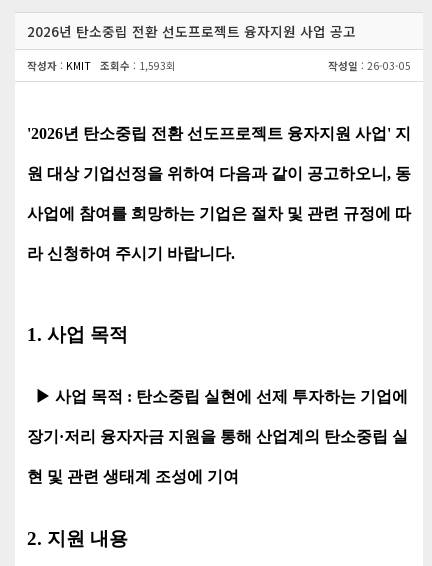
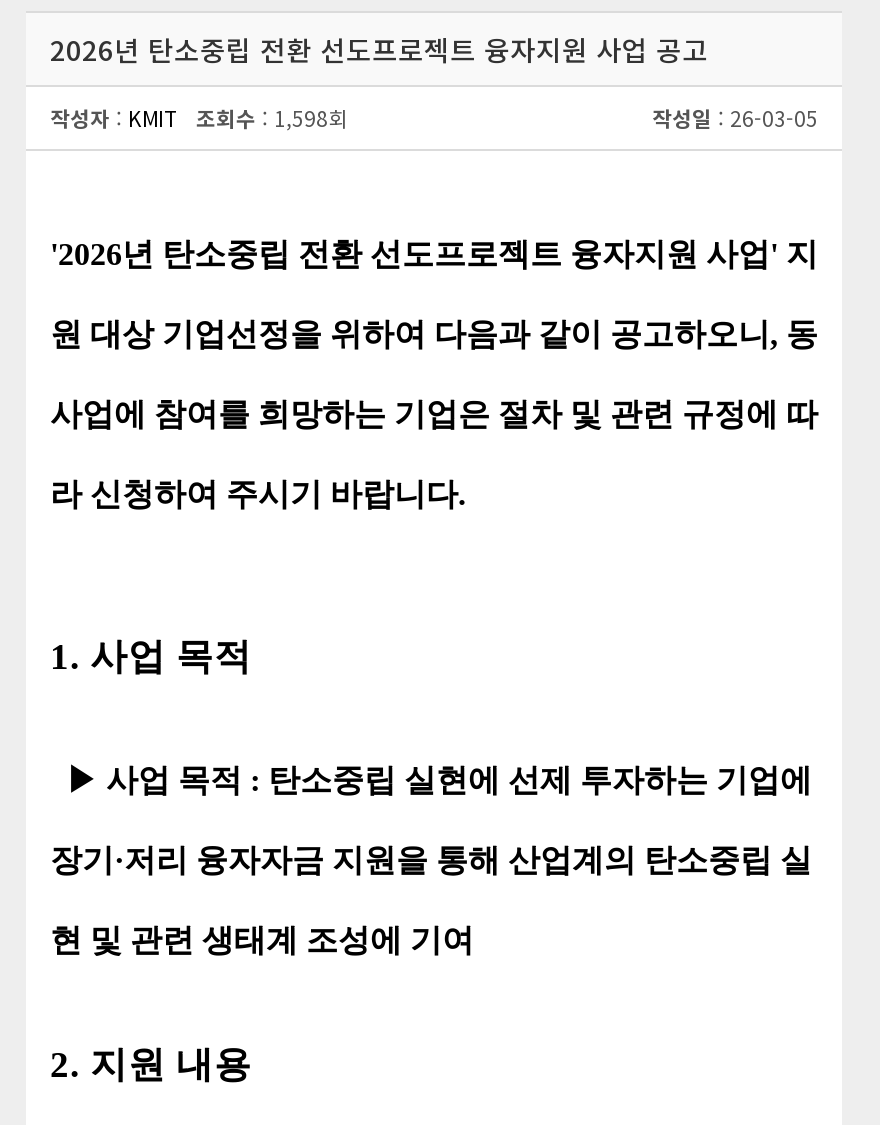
[27,58,182,73] 작성자: KMIT 조회수: 1,593회 -> [50,103,360,133] 작성자: KMIT 조회수: 1,598회

